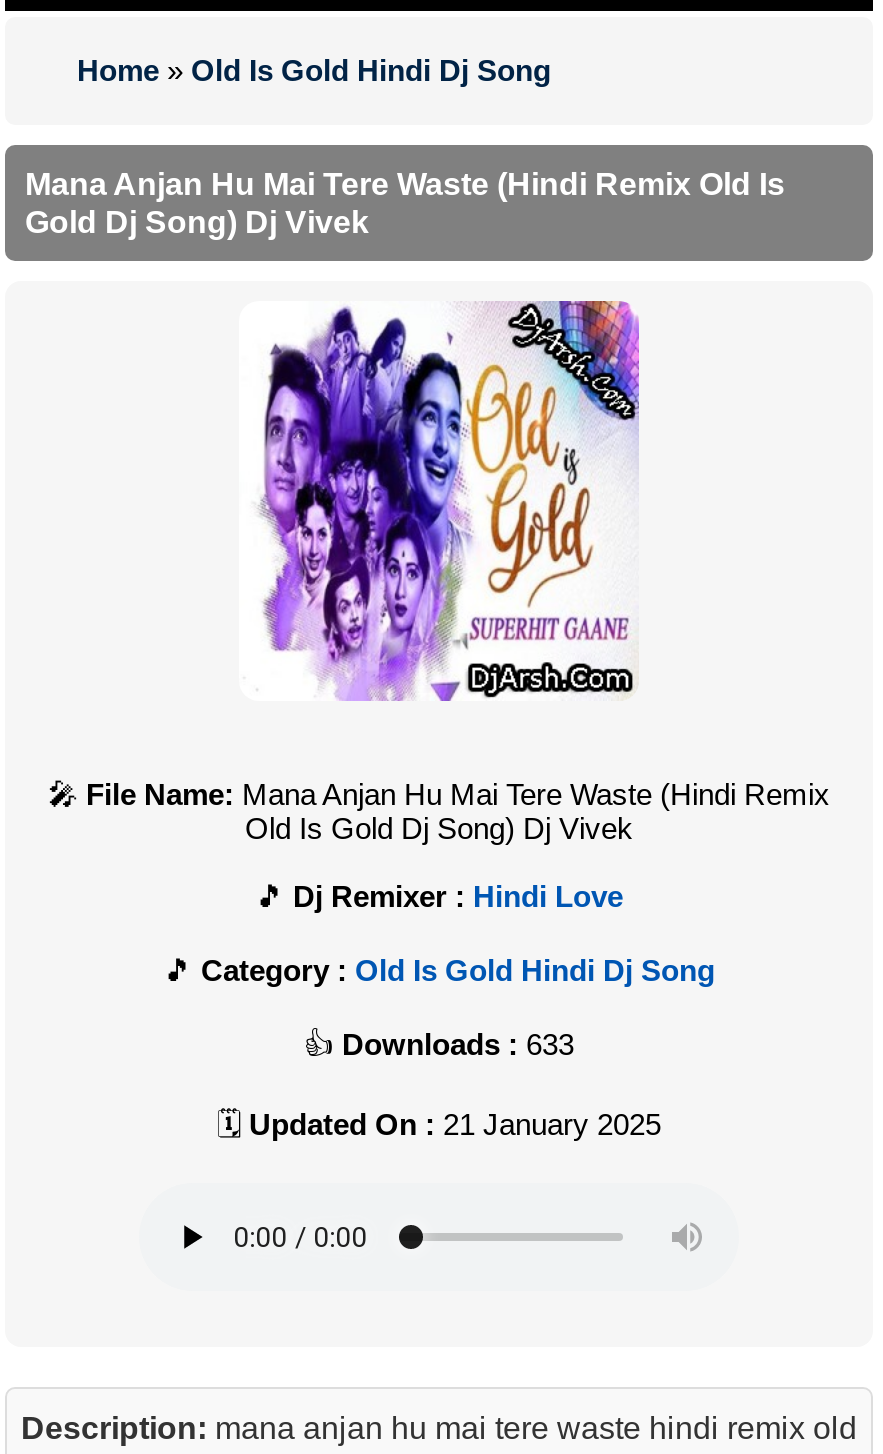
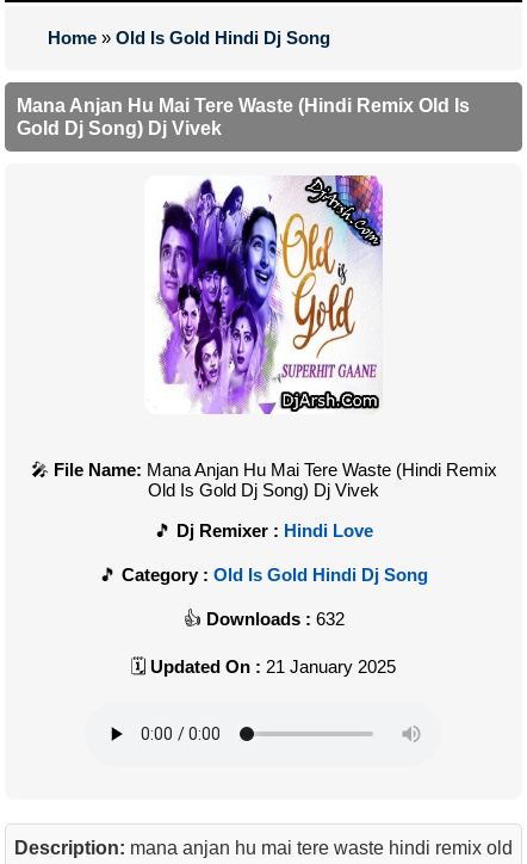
[342,1027,574,1061] Downloads : 633 -> [206,609,344,629] Downloads : 632

